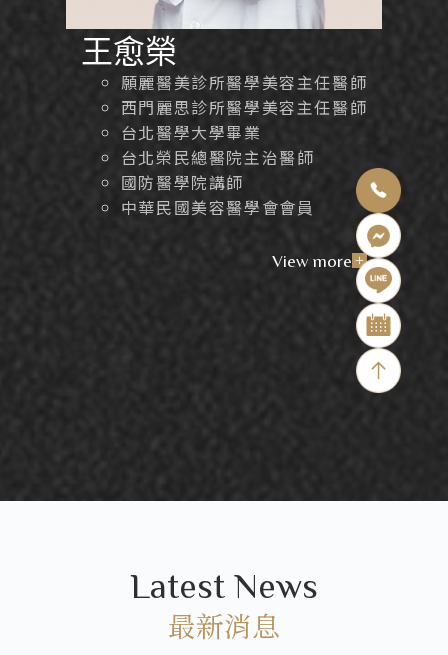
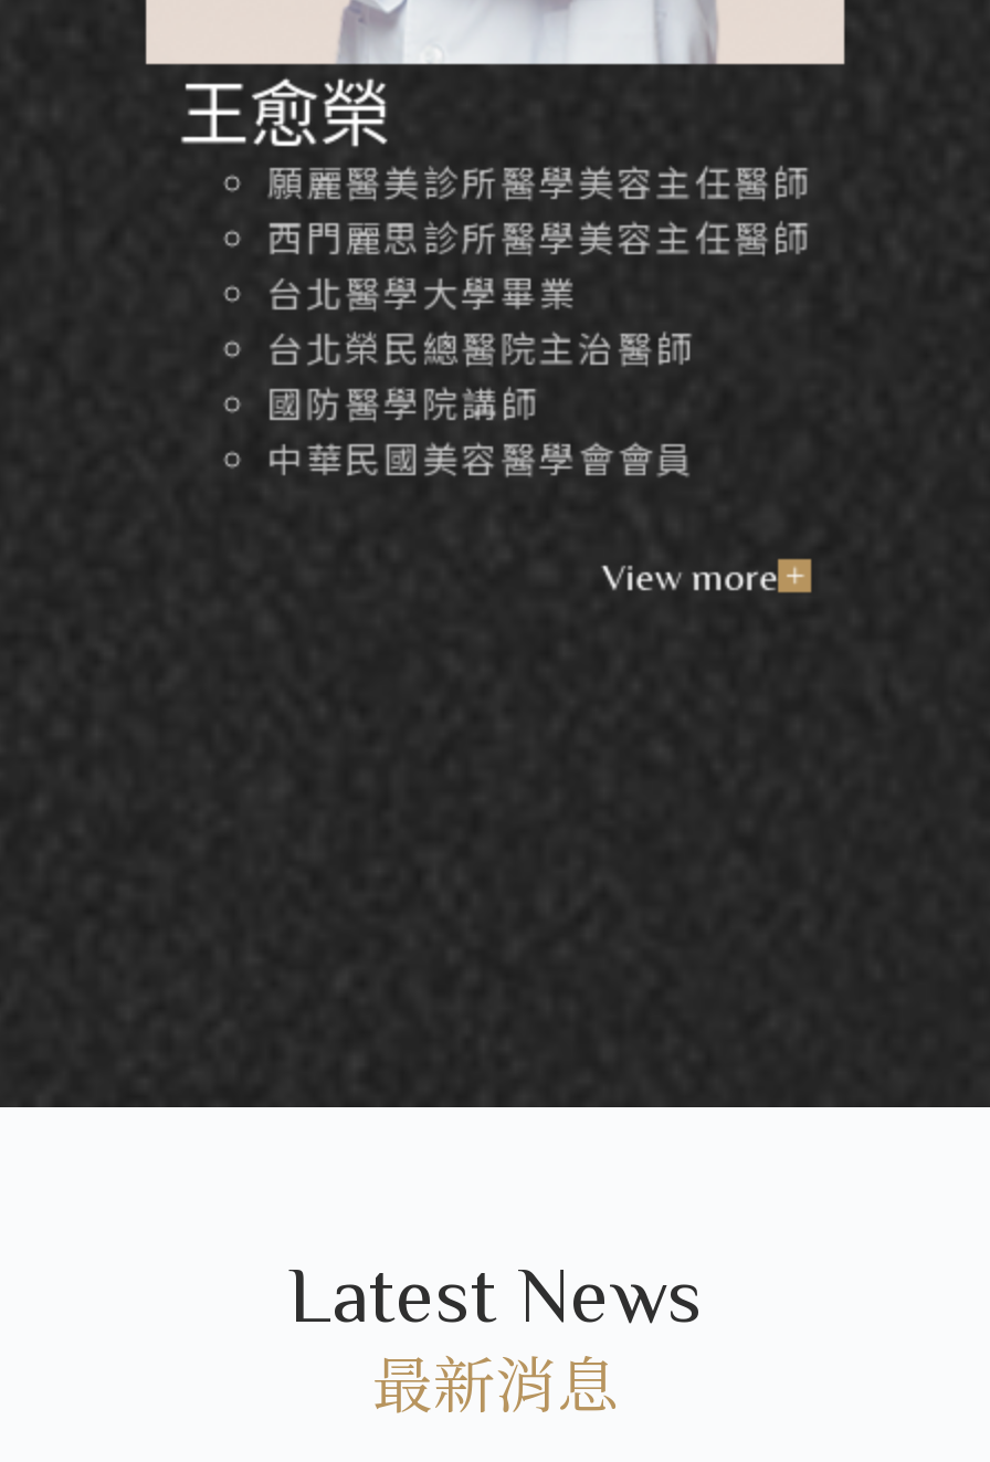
[355,167,402,394] [image] -> none

